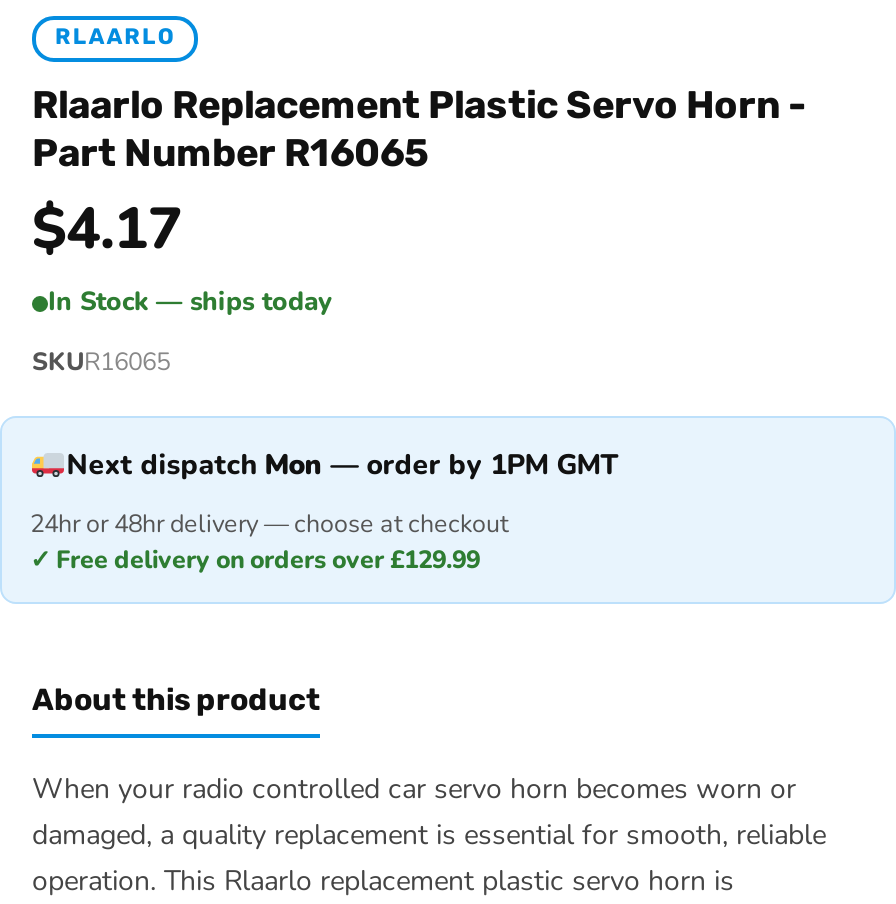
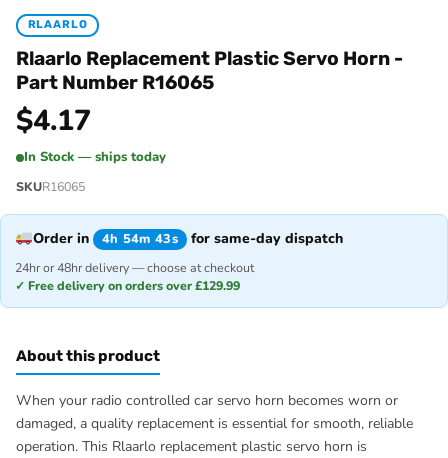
[66,446,618,484] Next dispatch Mon — order by 1PM GMT -> [33,228,343,247] Order in 4h 54m 43s for same-day dispatch

